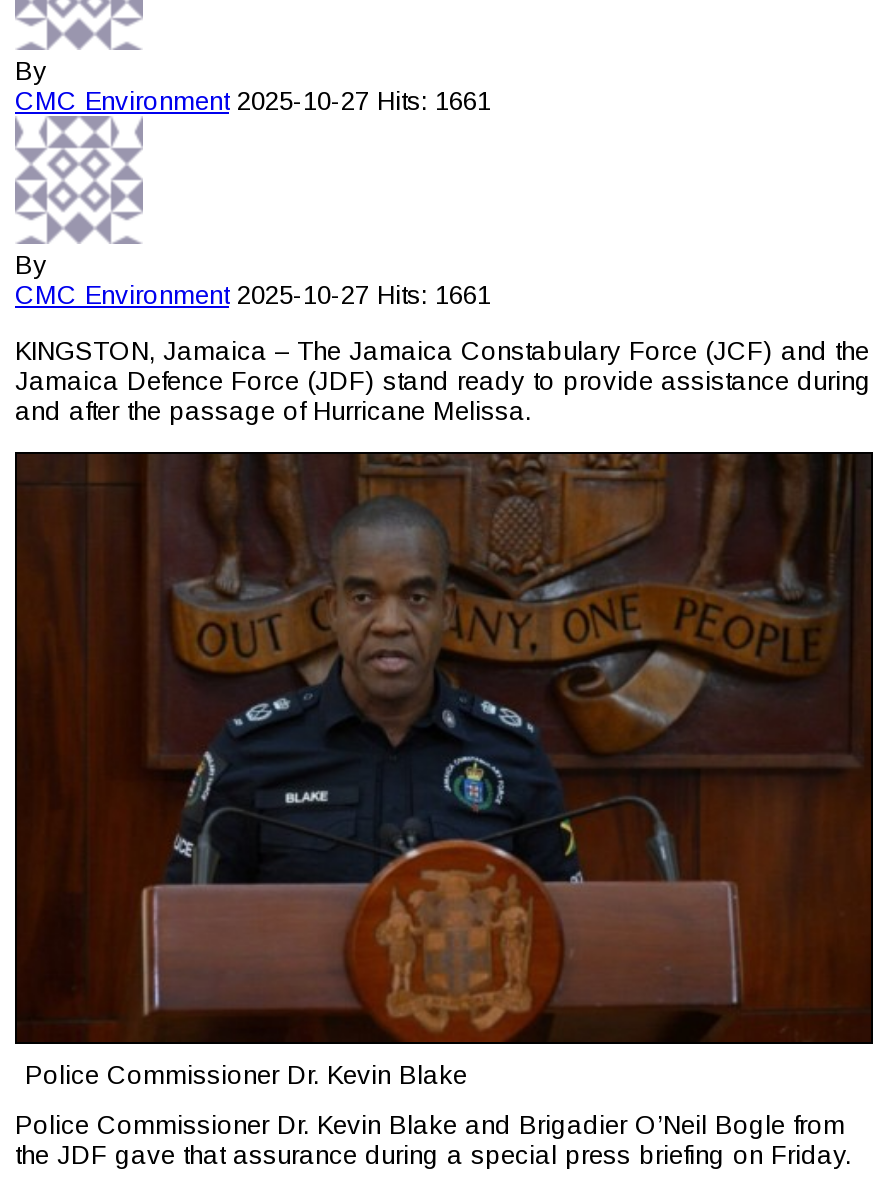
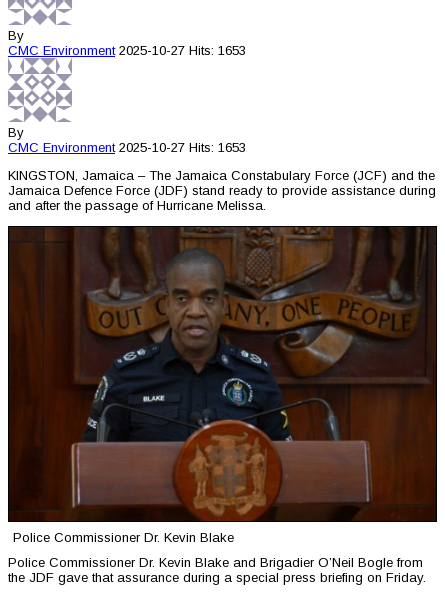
[15,87,491,117] CMC Environment 2025-10-27 Hits: 1661 -> [8,43,246,58] CMC Environment 2025-10-27 Hits: 1653
[15,281,491,311] CMC Environment 2025-10-27 Hits: 1661 -> [8,140,246,155] CMC Environment 2025-10-27 Hits: 1653

